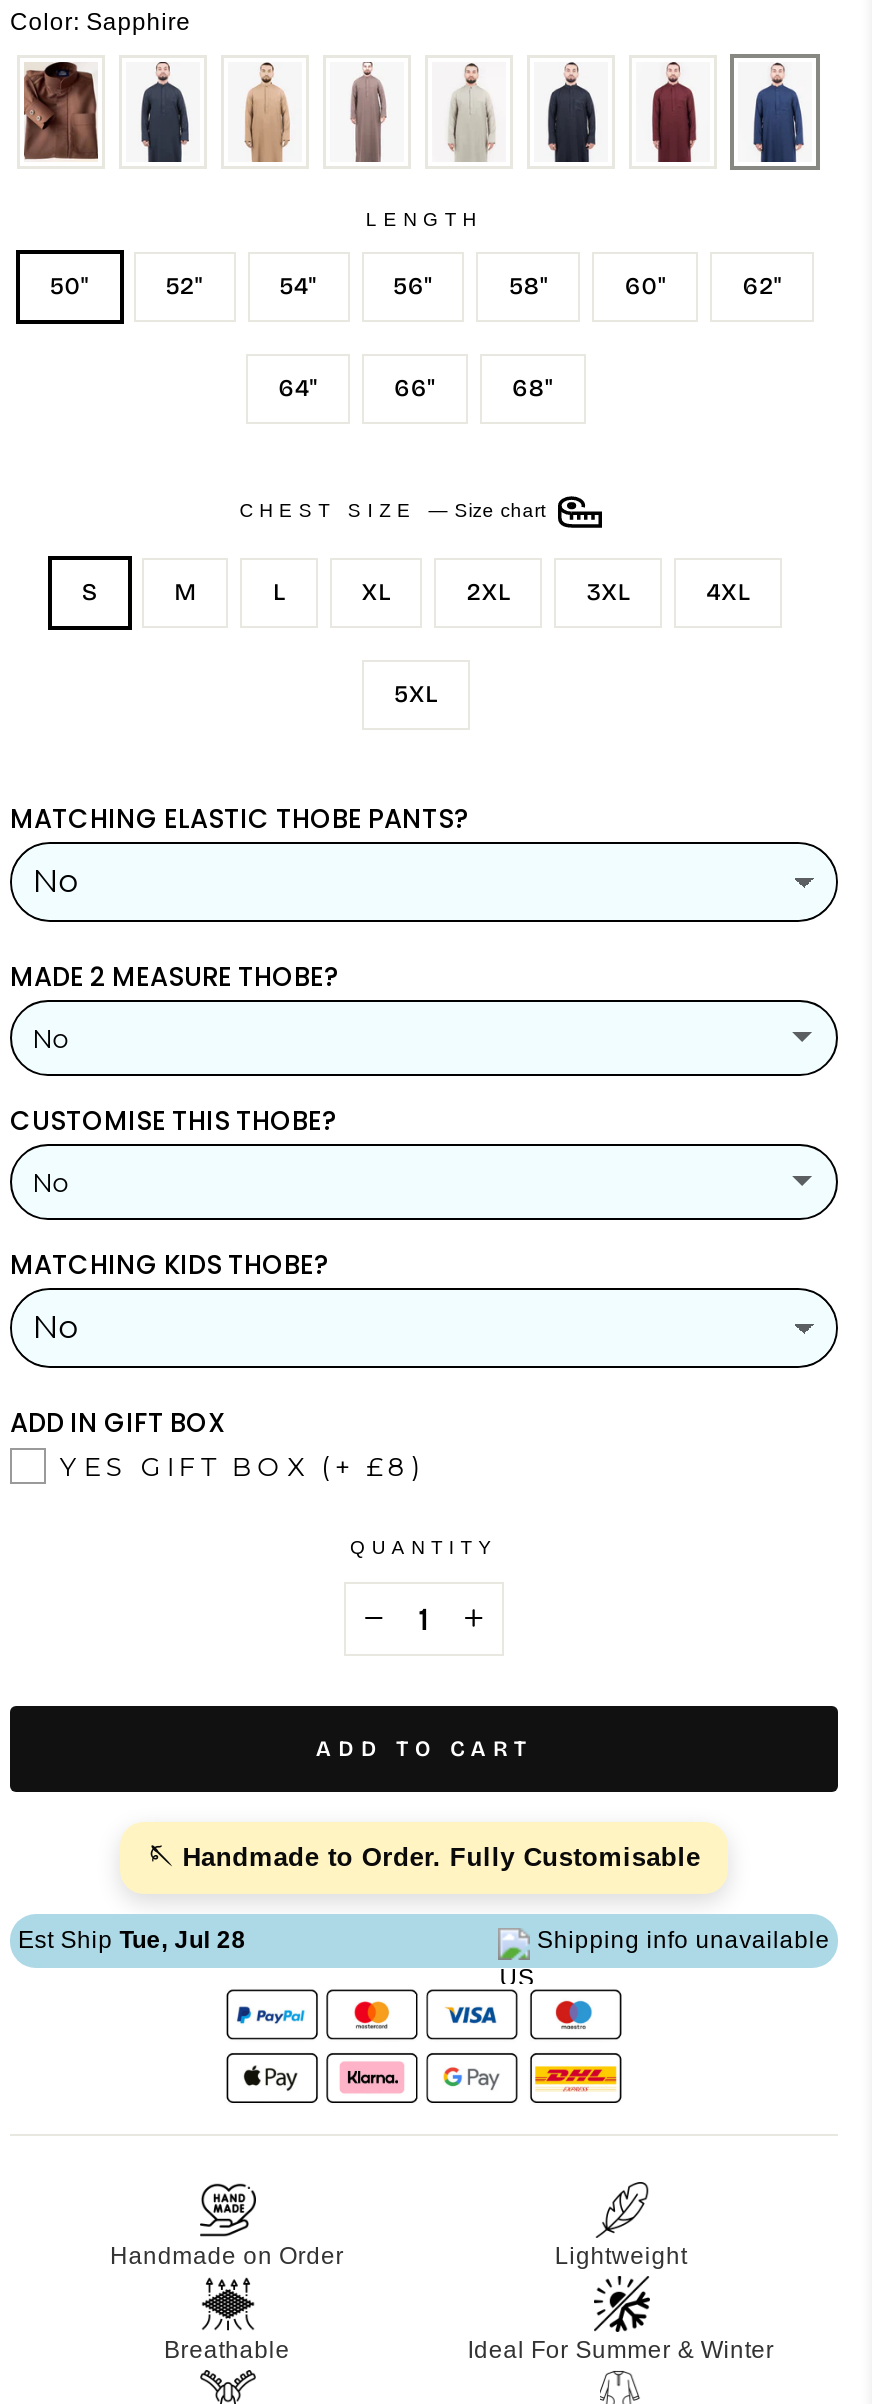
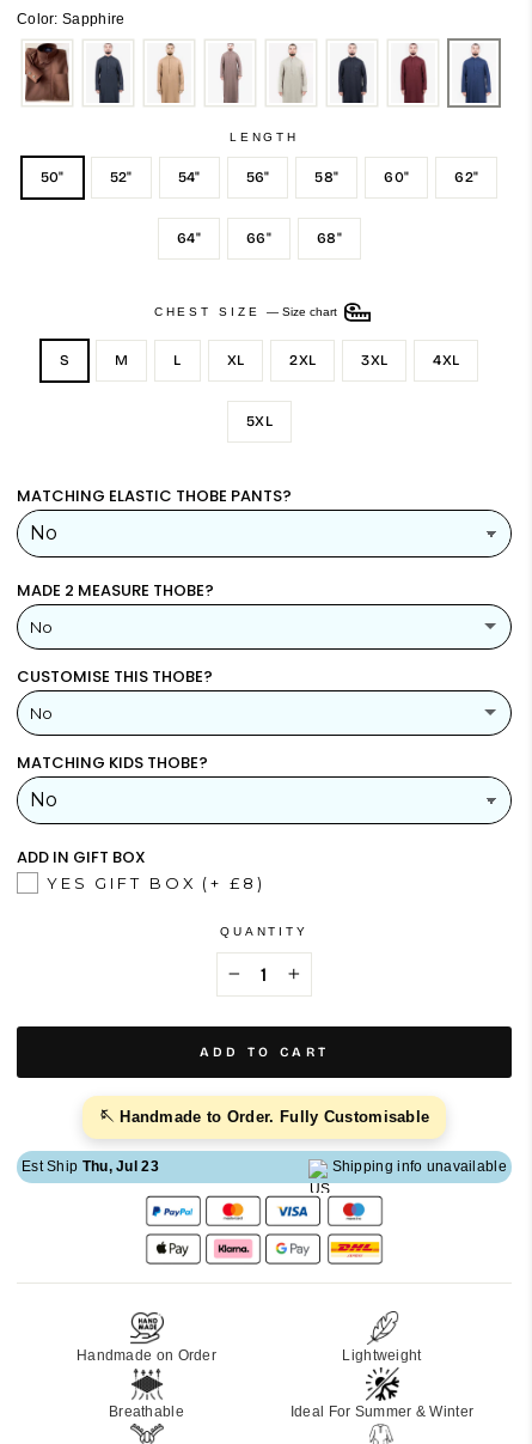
[18,1925,246,1953] Est Ship Tue, Jul 28 -> [22,1158,159,1174] Est Ship Thu, Jul 23

